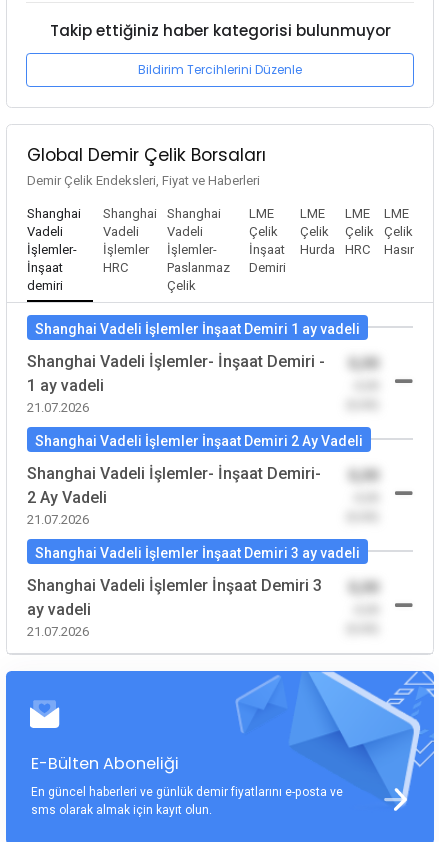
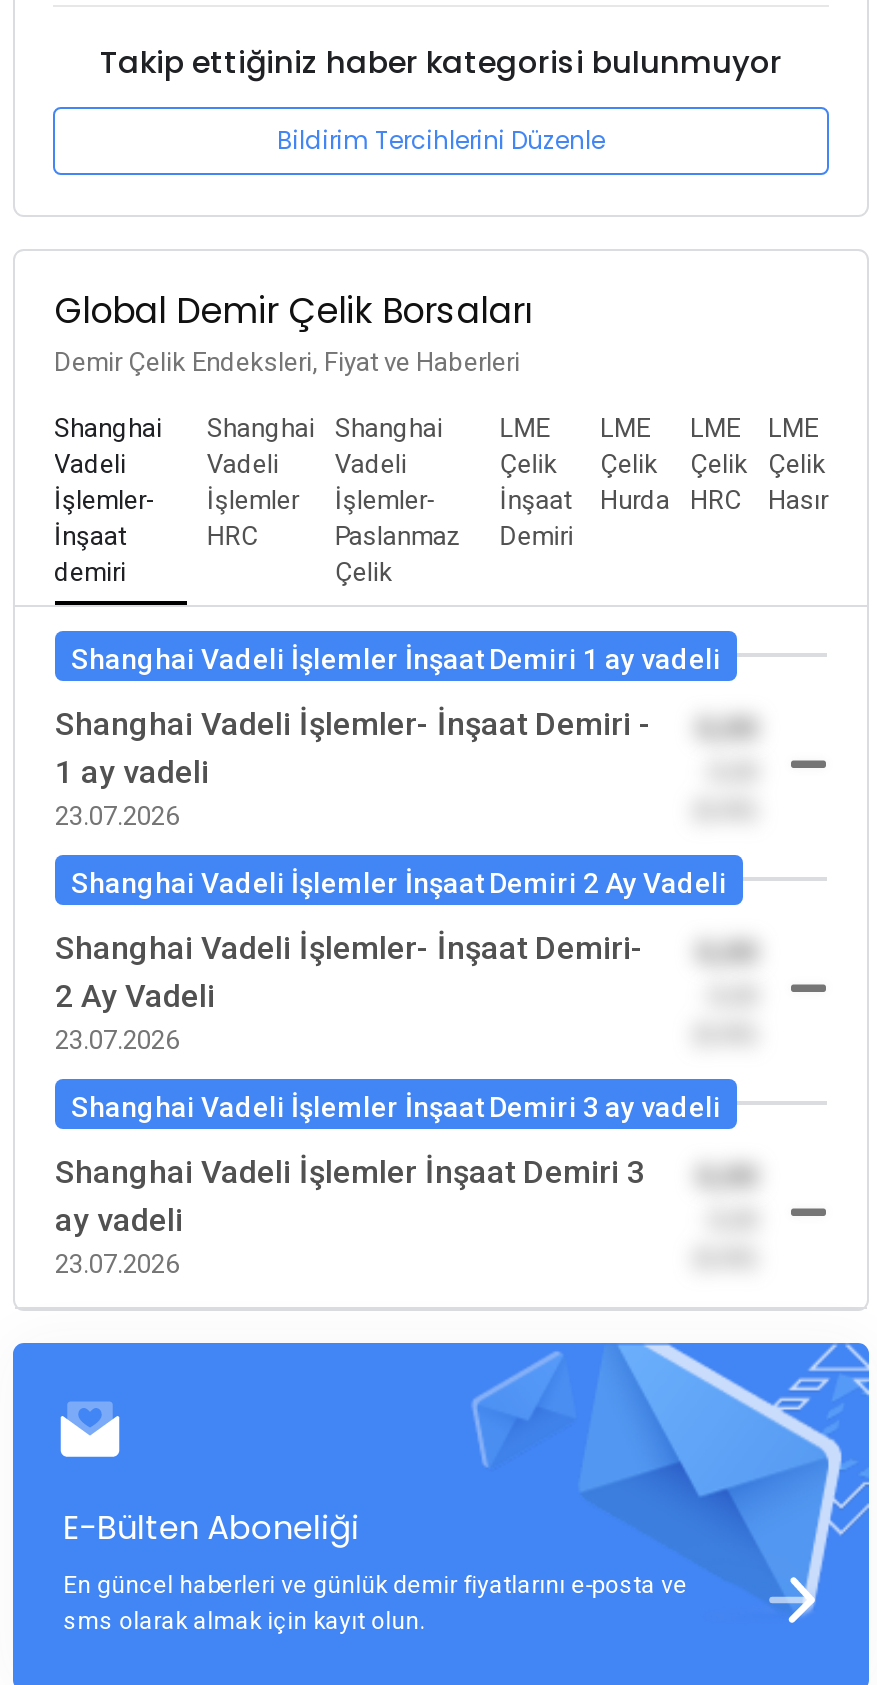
[27,400,89,415] 21.07.2026 -> [55,800,179,830] 23.07.2026
[27,512,89,527] 21.07.2026 -> [55,1024,179,1054] 23.07.2026
[27,624,89,639] 21.07.2026 -> [55,1248,179,1278] 23.07.2026

